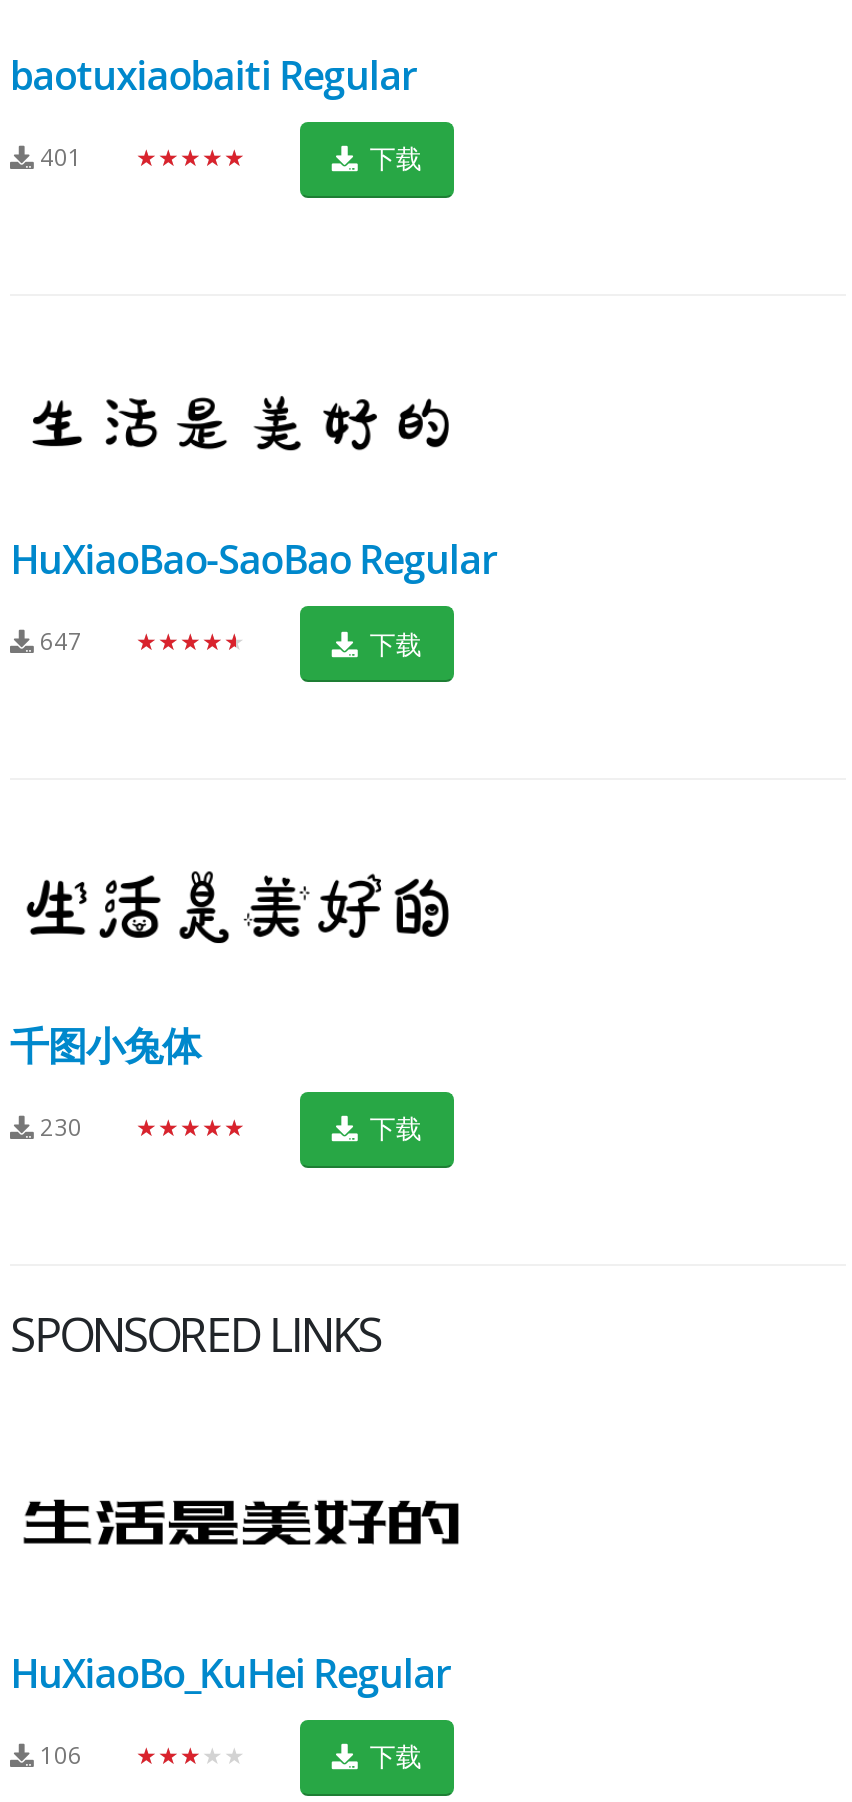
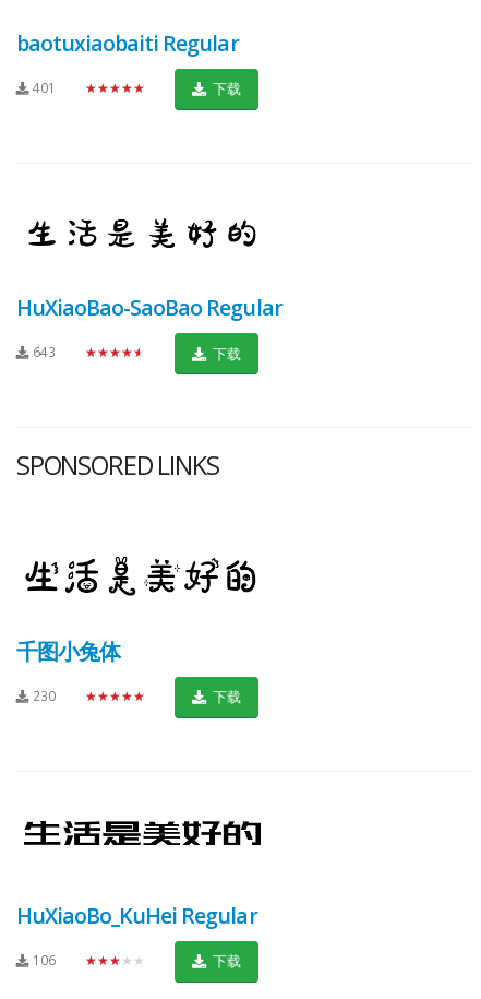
[40,625,82,657] 647 -> [33,343,56,361] 643
moved [10,1017,422,1146] -> [16,636,241,707]: 千图小兔体 | 230 | 下载
moved [10,1301,381,1365] -> [16,448,219,483]: SPONSORED LINKS

